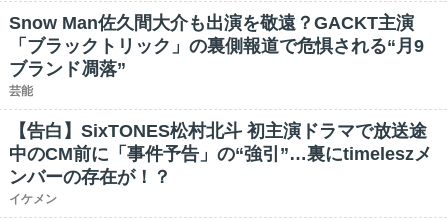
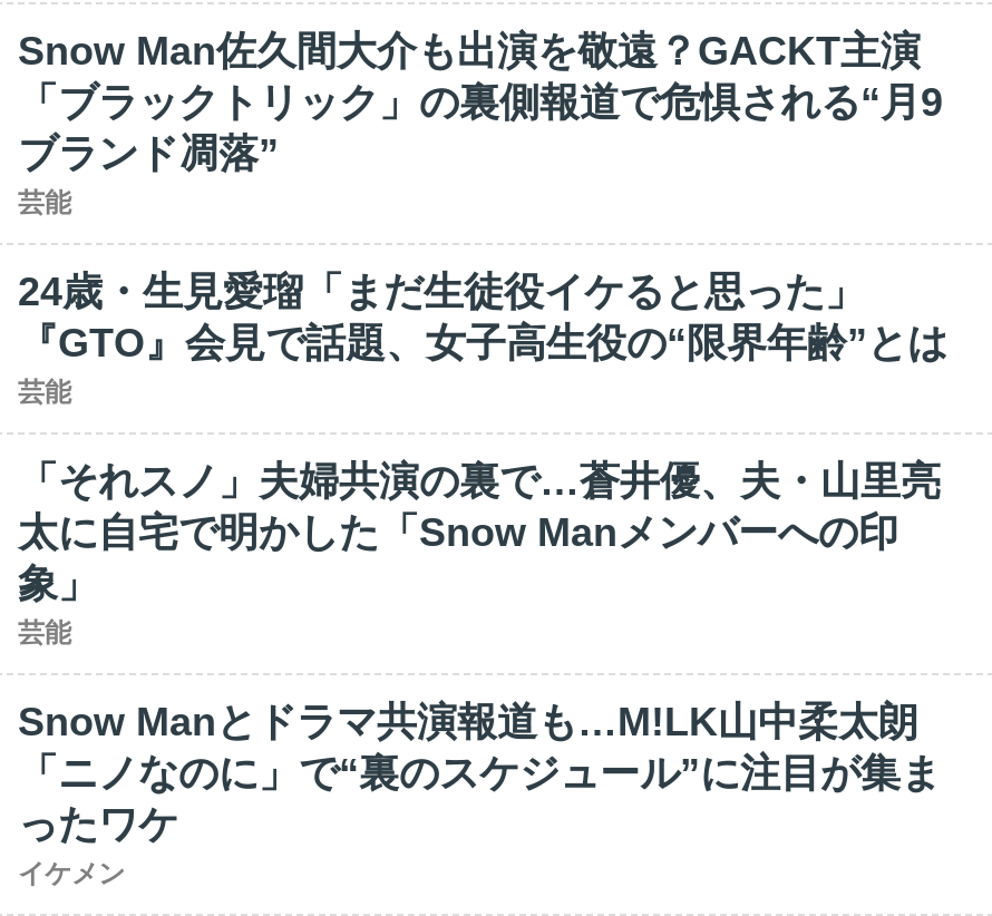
[9,121,432,187] 【告白】SixTONES松村北斗 初主演ドラマで放送途 | 中のCM前に「事件予告」の“強引”…裏にtimeleszメ | ンバーの存在が！？ -> [18,270,947,847] 24歳・生見愛瑠「まだ生徒役イケると思った」 | 『GTO』会見で話題、女子高生役の“限界年齢”とは | 芸能 | 「それスノ」夫婦共演の裏で…蒼井優、夫・山里亮 | 太に自宅で明かした「Snow Manメンバーへの印 | 象」 | 芸能 | Snow Manとドラマ共演報道も…M!LK山中柔太朗 | 「ニノなのに」で“裏のスケジュール”に注目が集ま | ったワケ

